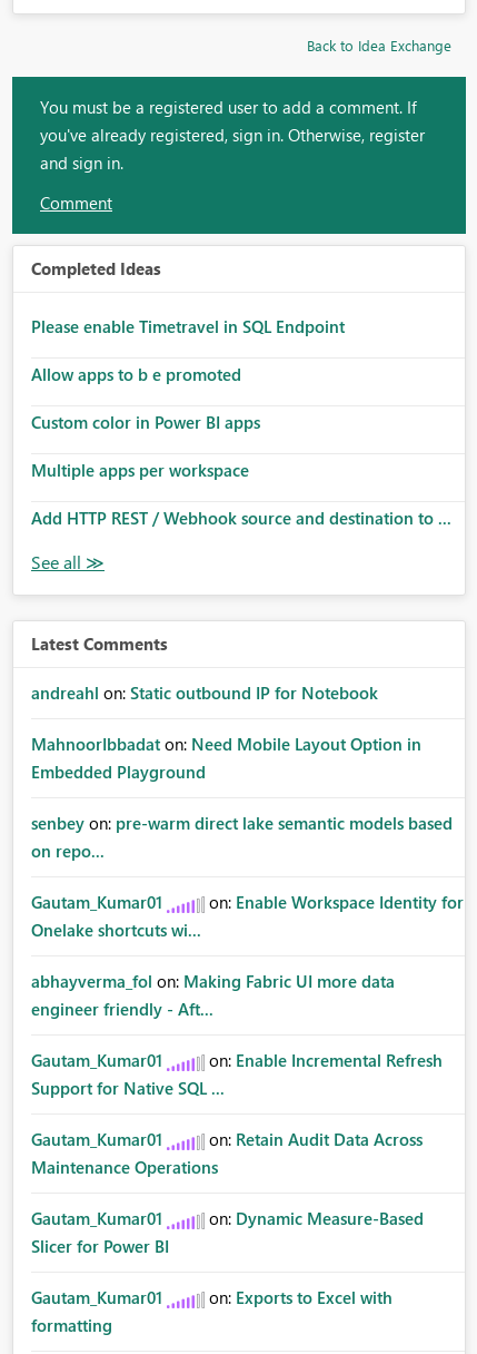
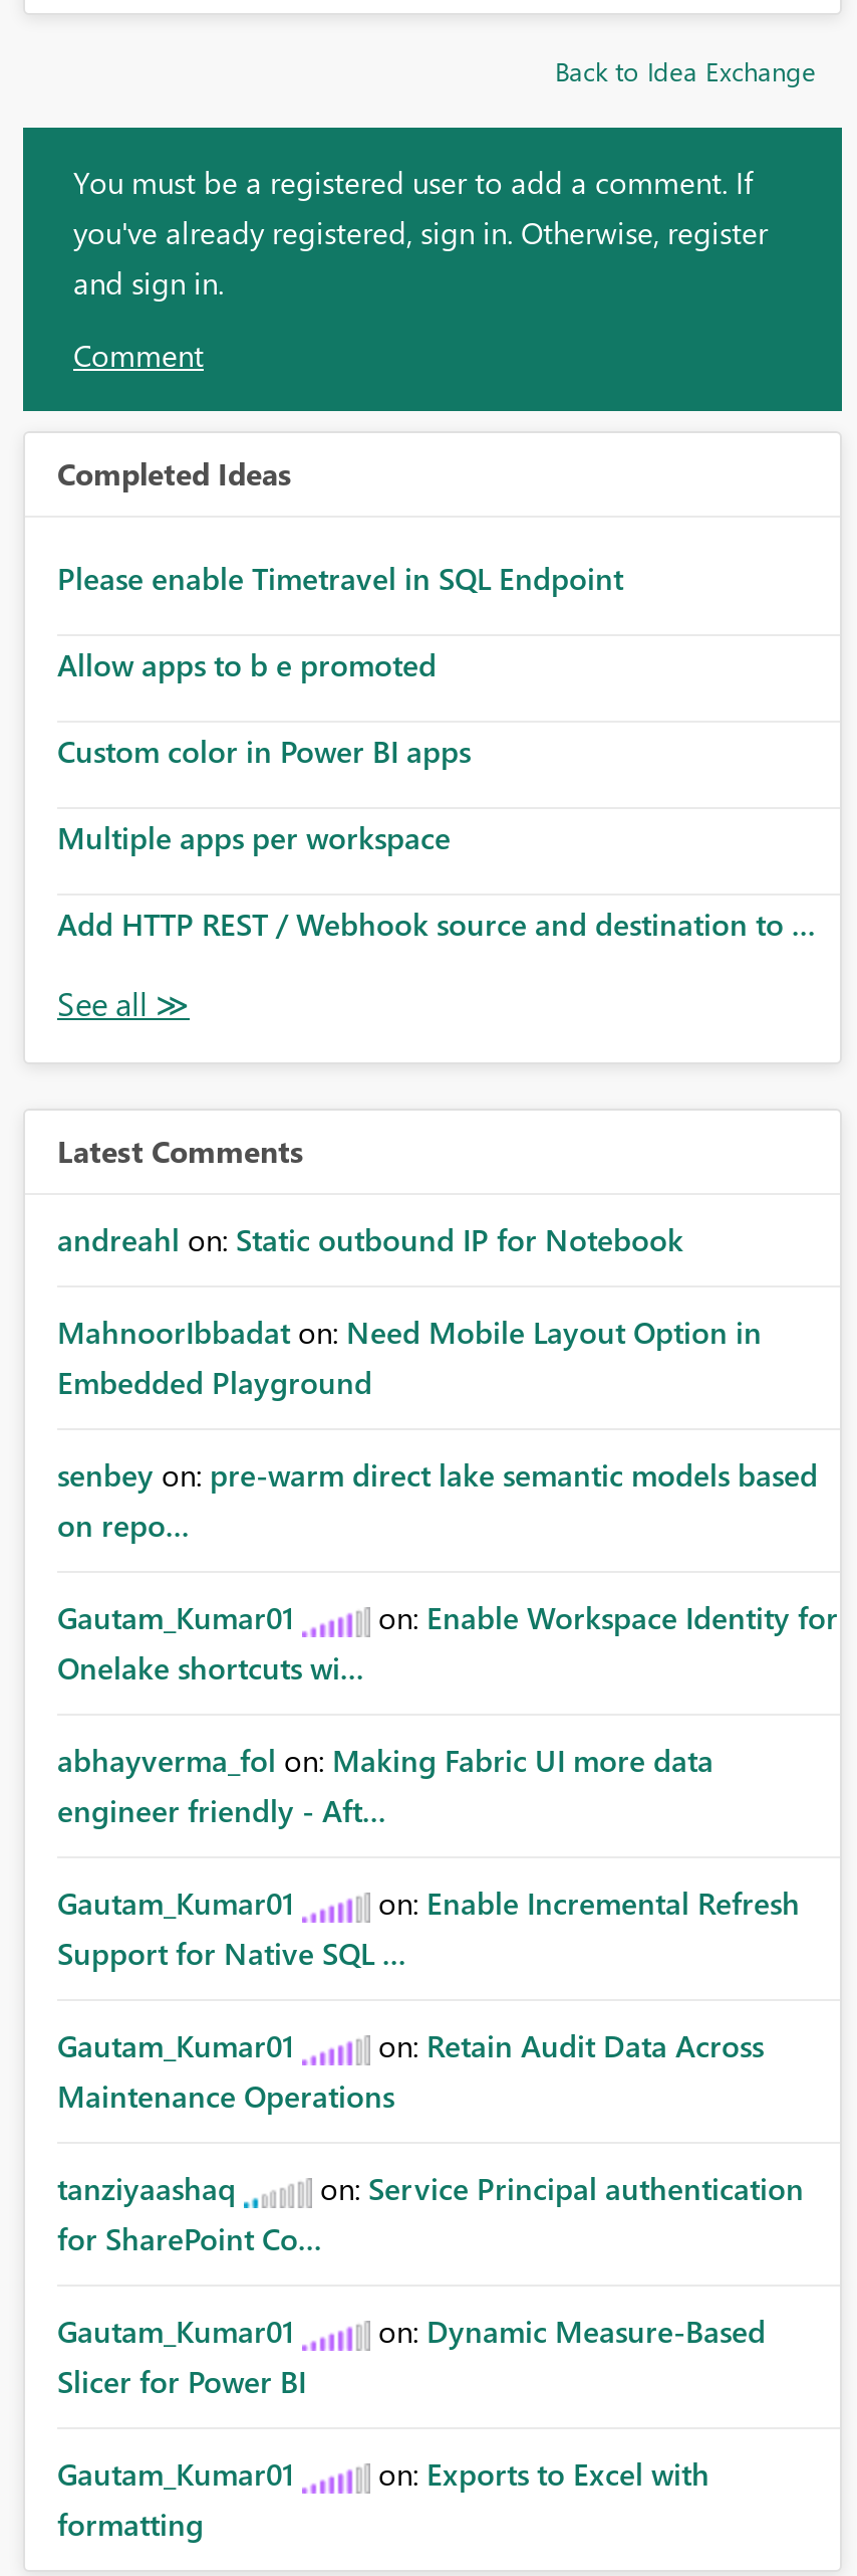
none -> [57,2168,804,2258] tanziyaashaq | on: Service Principal authentication | for SharePoint Co...

